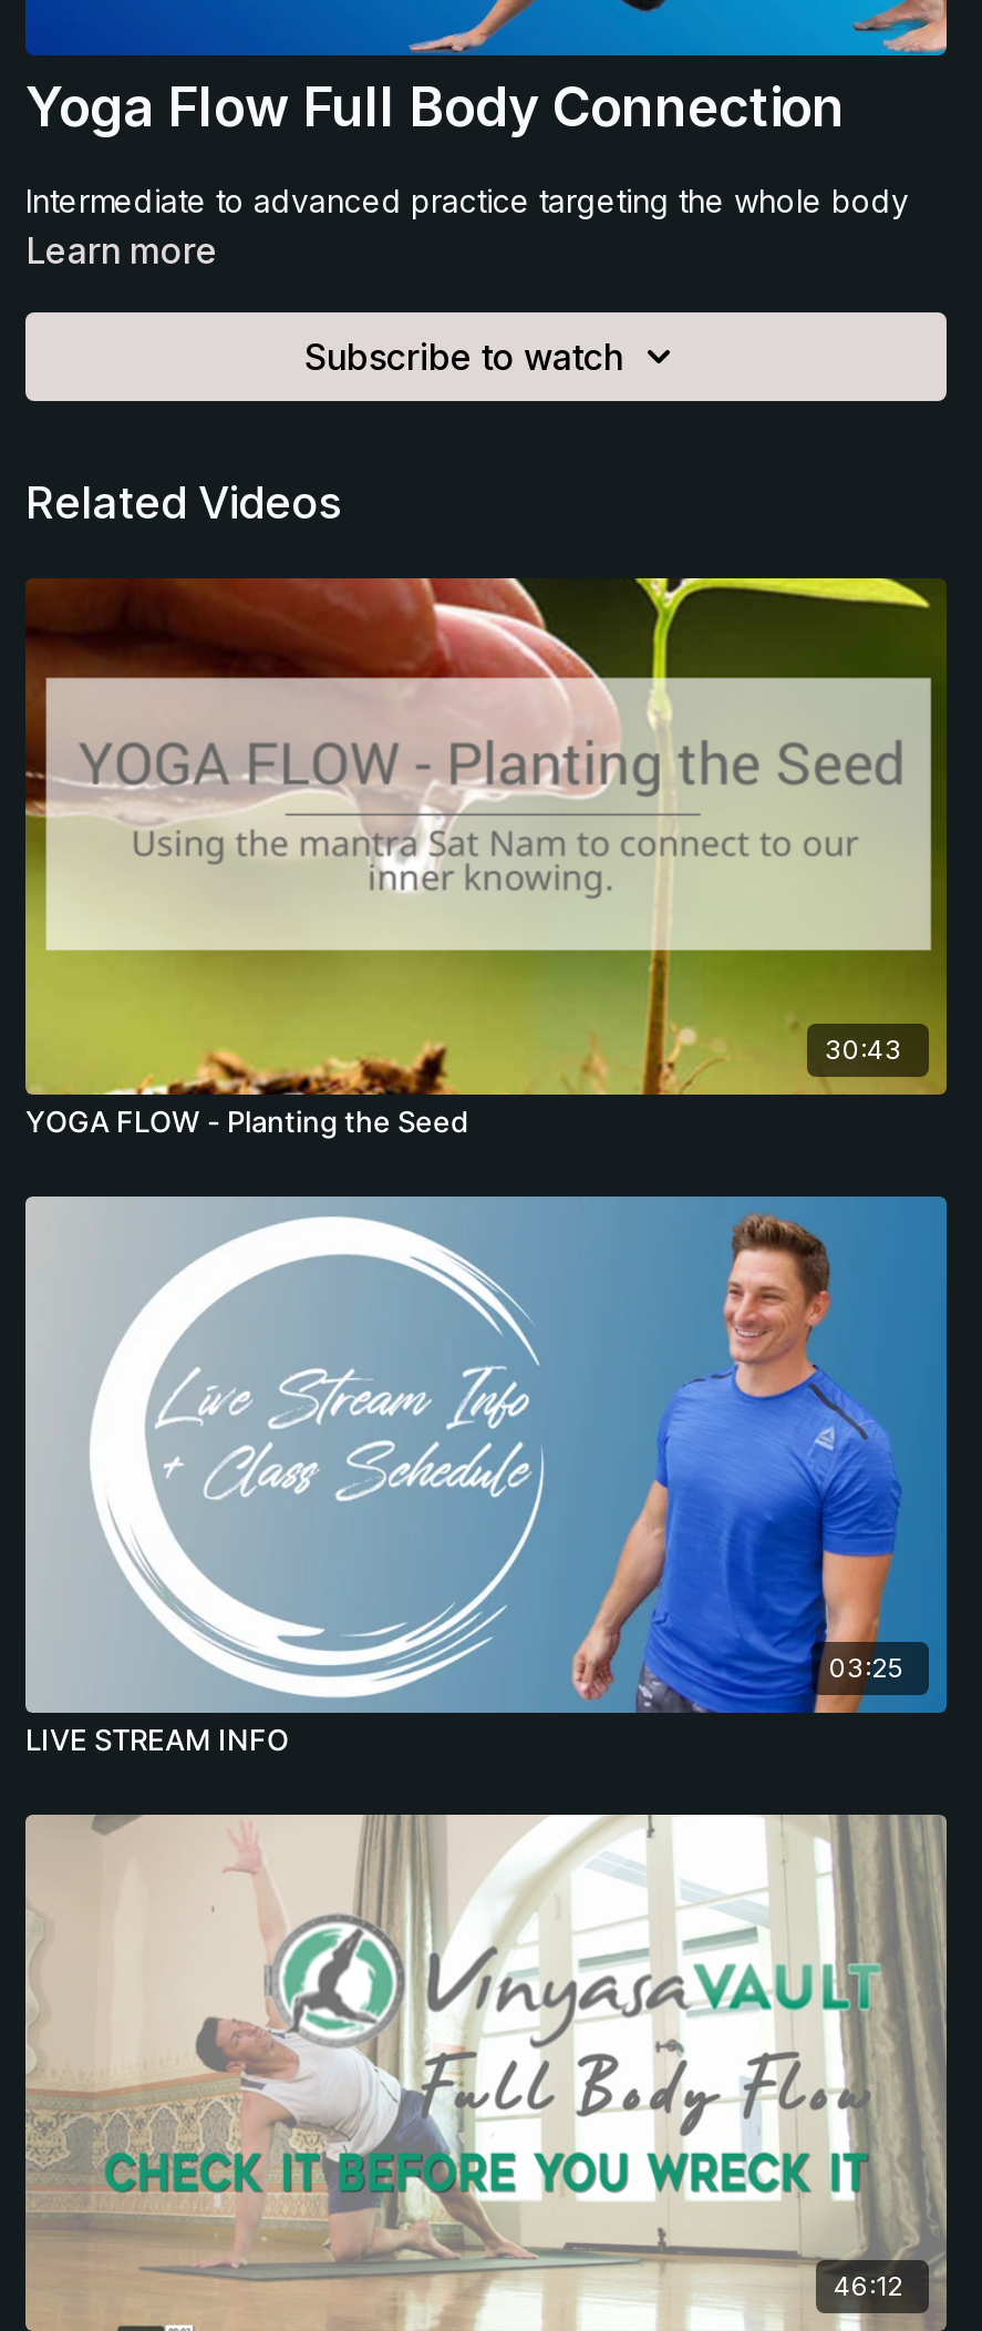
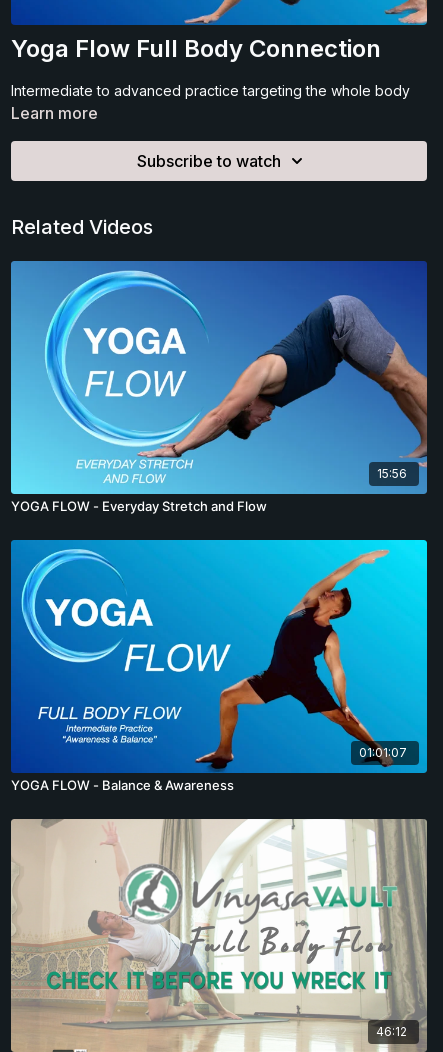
[23,576,949,1097] [image] | 30:43 -> [10,260,428,495] [image] | 15:56
[25,1104,468,1139] YOGA FLOW - Planting the Seed -> [11,498,267,514] YOGA FLOW - Everyday Stretch and Flow
[23,1194,947,1715] [image] | 03:25 -> [10,539,428,774] [image] | 01:01:07
[25,1722,289,1757] LIVE STREAM INFO -> [11,777,234,793] YOGA FLOW - Balance & Awareness

